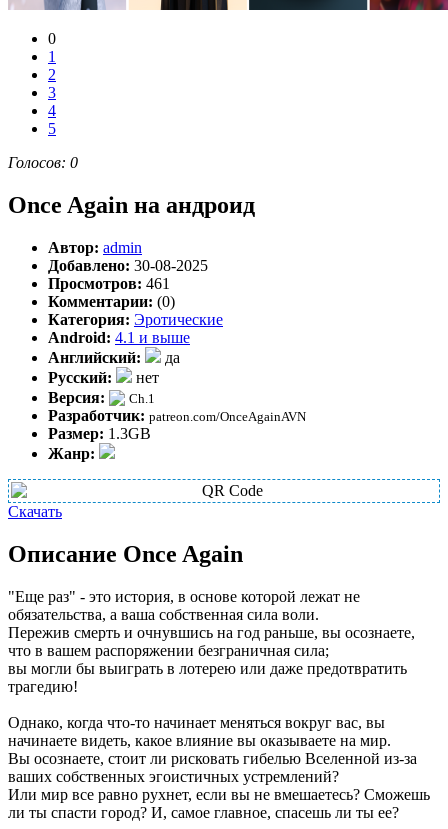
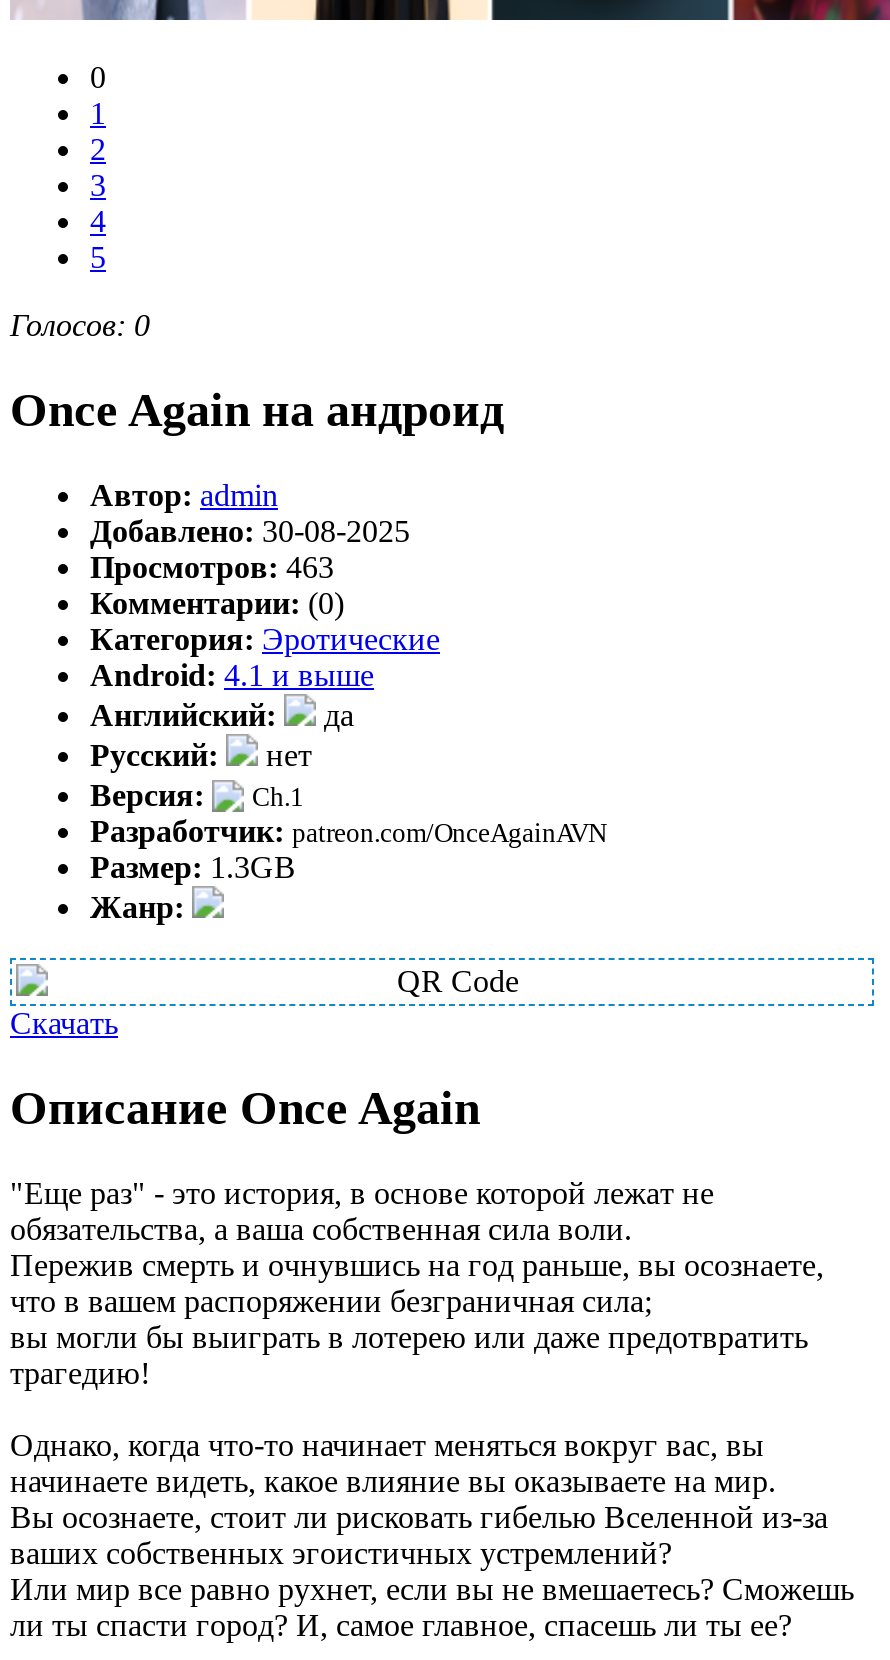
[48,275,170,292] Просмотров: 461 -> [90,550,334,584] Просмотров: 463

